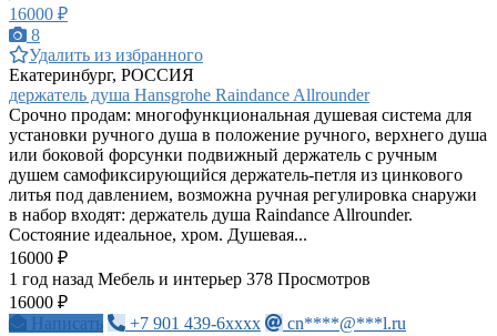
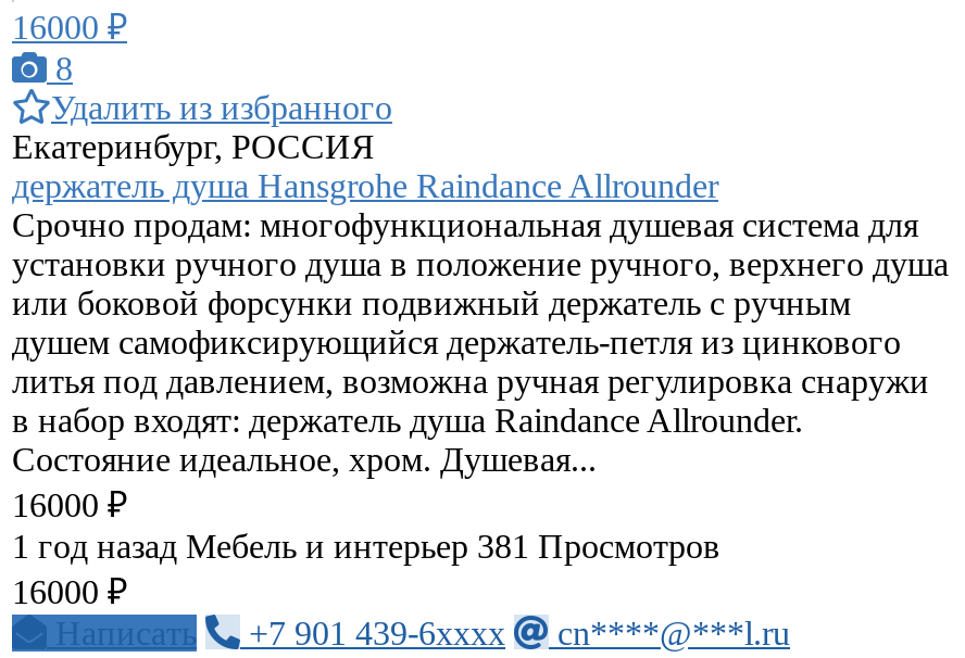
[9,269,371,288] 1 год назад Мебель и интерьер 378 Просмотров -> [12,527,720,564] 1 год назад Мебель и интерьер 381 Просмотров

